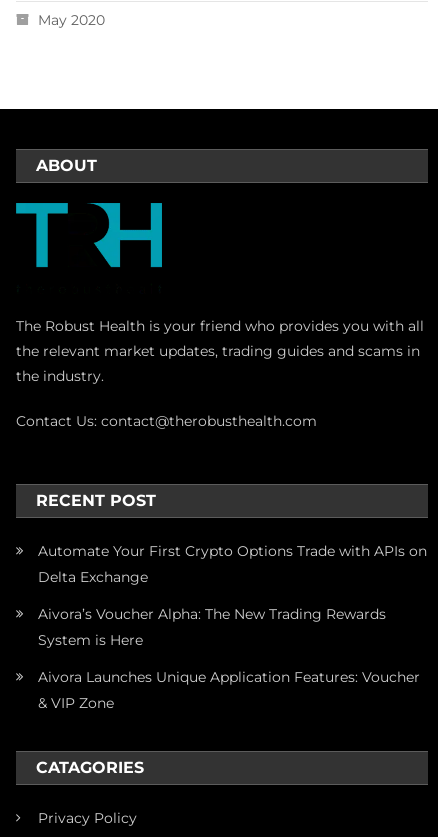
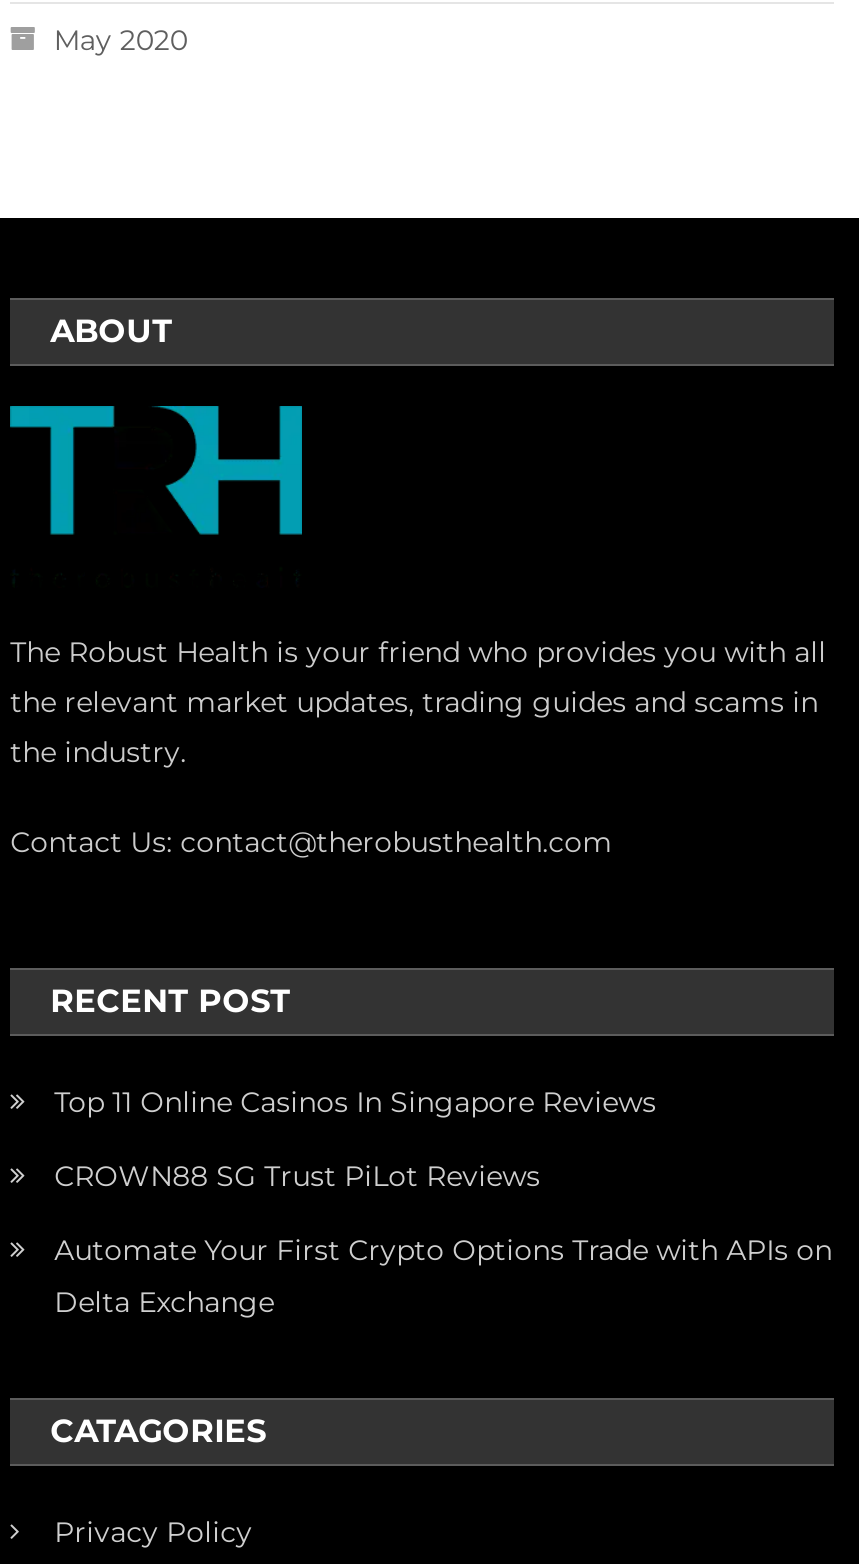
none -> [54,1084,656,1194] Top 11 Online Casinos In Singapore Reviews | CROWN88 SG Trust PiLot Reviews
moved [38,542,427,586] -> [54,1232,832,1320]: Automate Your First Crypto Options Trade with APIs on | Delta Exchange
[38,605,420,712] Aivora’s Voucher Alpha: The New Trading Rewards | System is Here | Aivora Launches Unique Application Features: Voucher | & VIP Zone -> none

